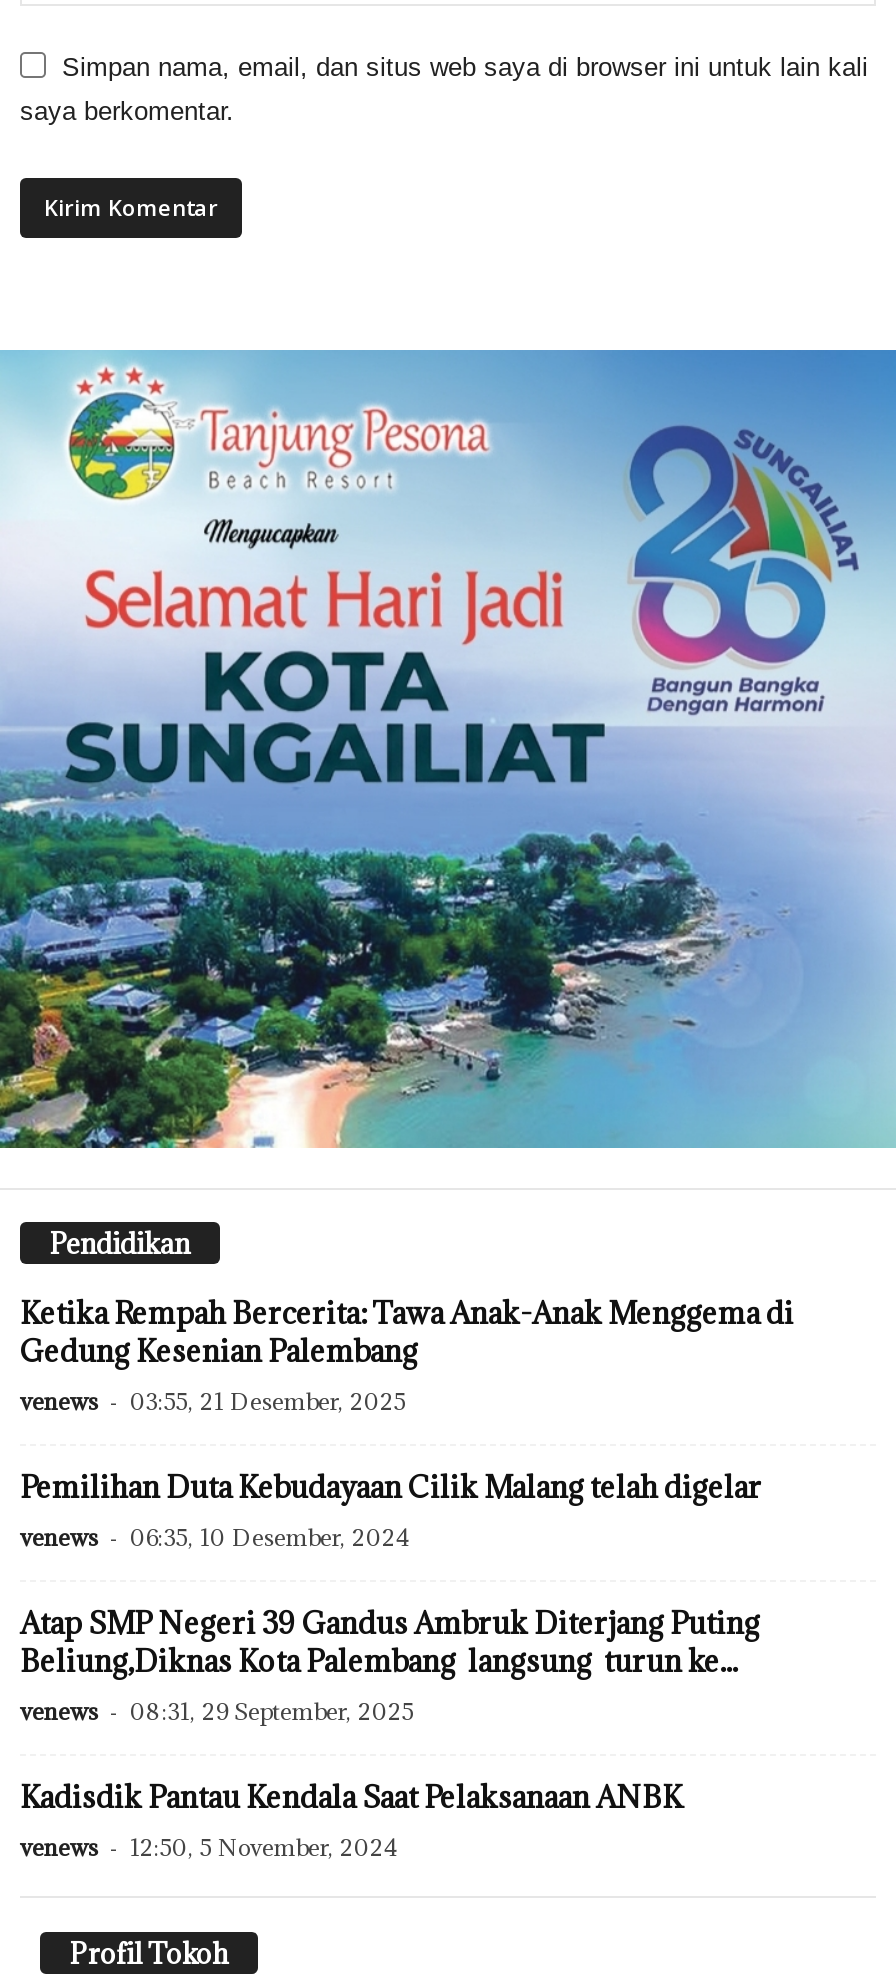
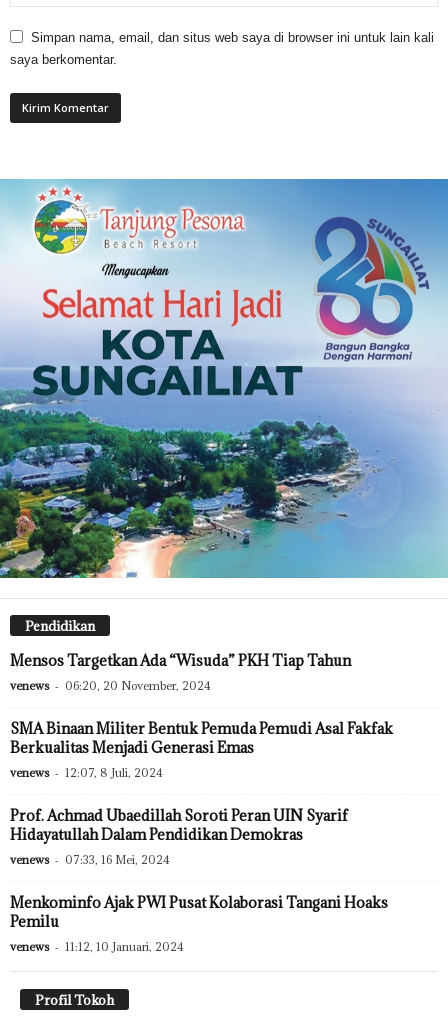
[20,1295,794,1417] Ketika Rempah Bercerita: Tawa Anak-Anak Menggema di | Gedung Kesenian Palembang | venews - 03:55, 21 Desember, 2025 -> [10,651,351,693] Mensos Targetkan Ada “Wisuda” PKH Tiap Tahun | venews - 06:20, 20 November, 2024
[20,1469,762,1553] Pemilihan Duta Kebudayaan Cilik Malang telah digelar | venews - 06:35, 10 Desember, 2024 -> [10,719,393,780] SMA Binaan Militer Bentuk Pemuda Pemudi Asal Fakfak | Berkualitas Menjadi Generasi Emas | venews - 12:07, 8 Juli, 2024
[20,1605,760,1727] Atap SMP Negeri 39 Gandus Ambruk Diterjang Puting | Beliung,Diknas Kota Palembang langsung turun ke... | venews - 08:31, 29 September, 2025 -> [10,806,348,867] Prof. Achmad Ubaedillah Soroti Peran UIN Syarif | Hidayatullah Dalam Pendidikan Demokras | venews - 07:33, 16 Mei, 2024
[20,1779,682,1863] Kadisdik Pantau Kendala Saat Pelaksanaan ANBK | venews - 12:50, 5 November, 2024 -> [10,893,388,954] Menkominfo Ajak PWI Pusat Kolaborasi Tangani Hoaks | Pemilu | venews - 11:12, 10 Januari, 2024

